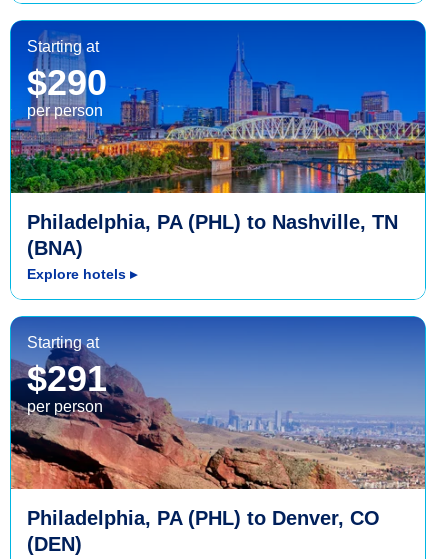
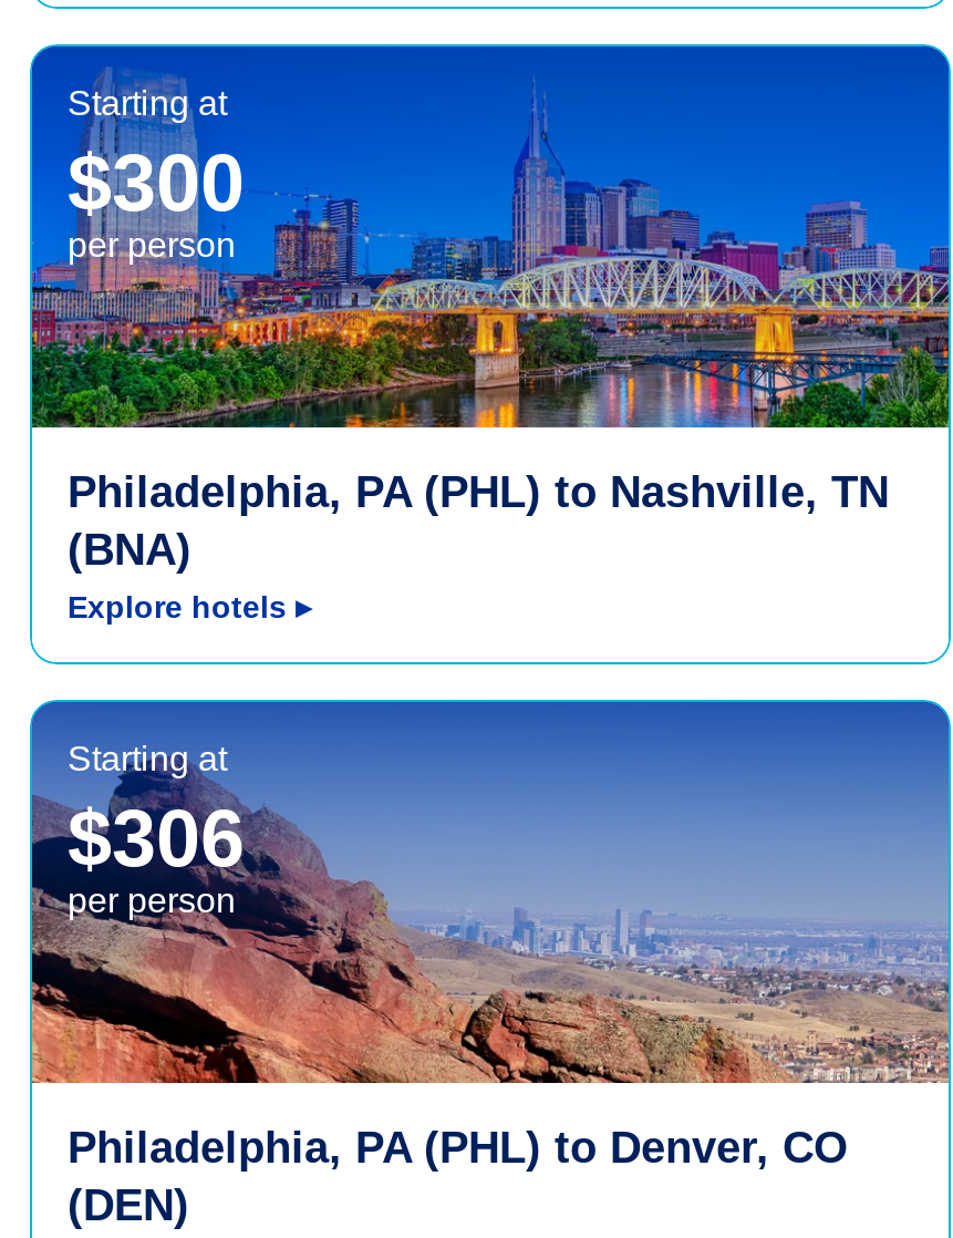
[27,62,107,103] $290 -> [68,137,245,228] $300
[27,358,107,399] $291 -> [68,793,245,884] $306

